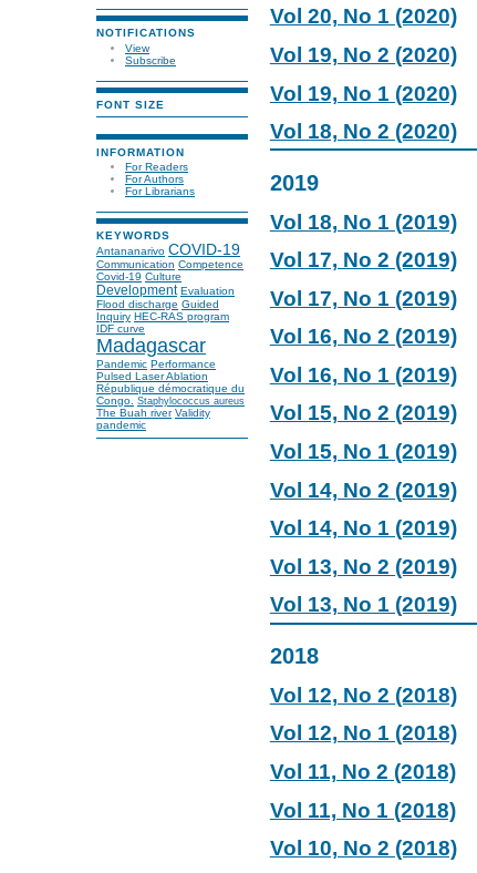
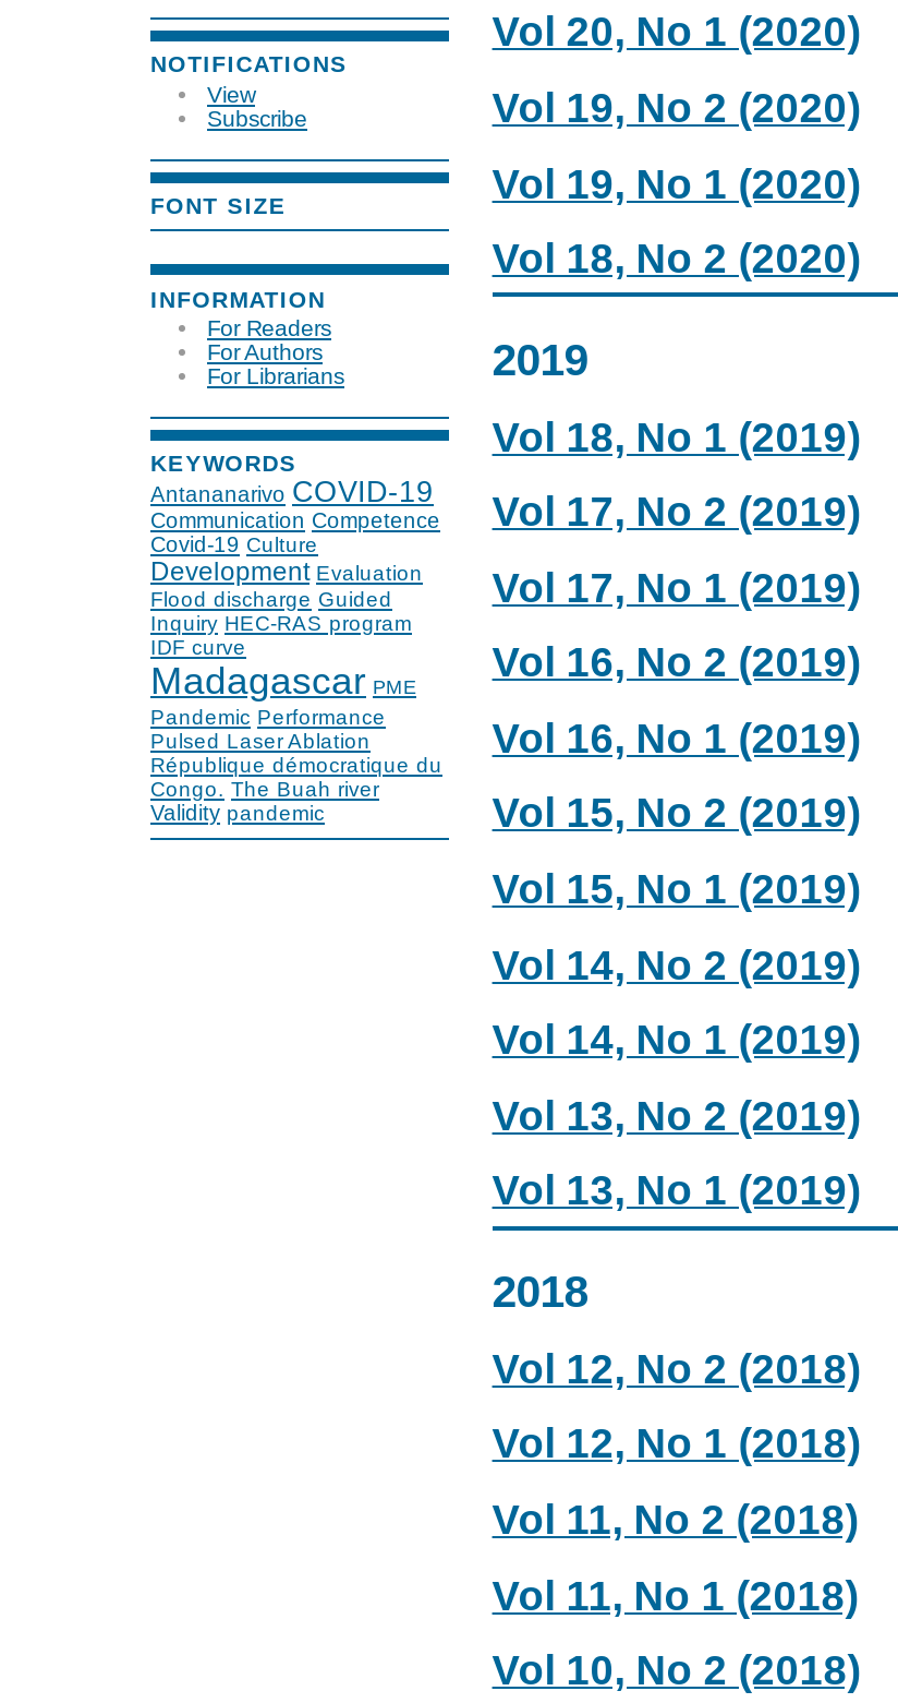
[96,335,206,357] Madagascar -> [150,660,416,703] Madagascar PME
[96,395,245,431] Congo. Staphylococcus aureus | The Buah river Validity | pandemic -> [150,778,379,826] Congo. The Buah river | Validity pandemic

